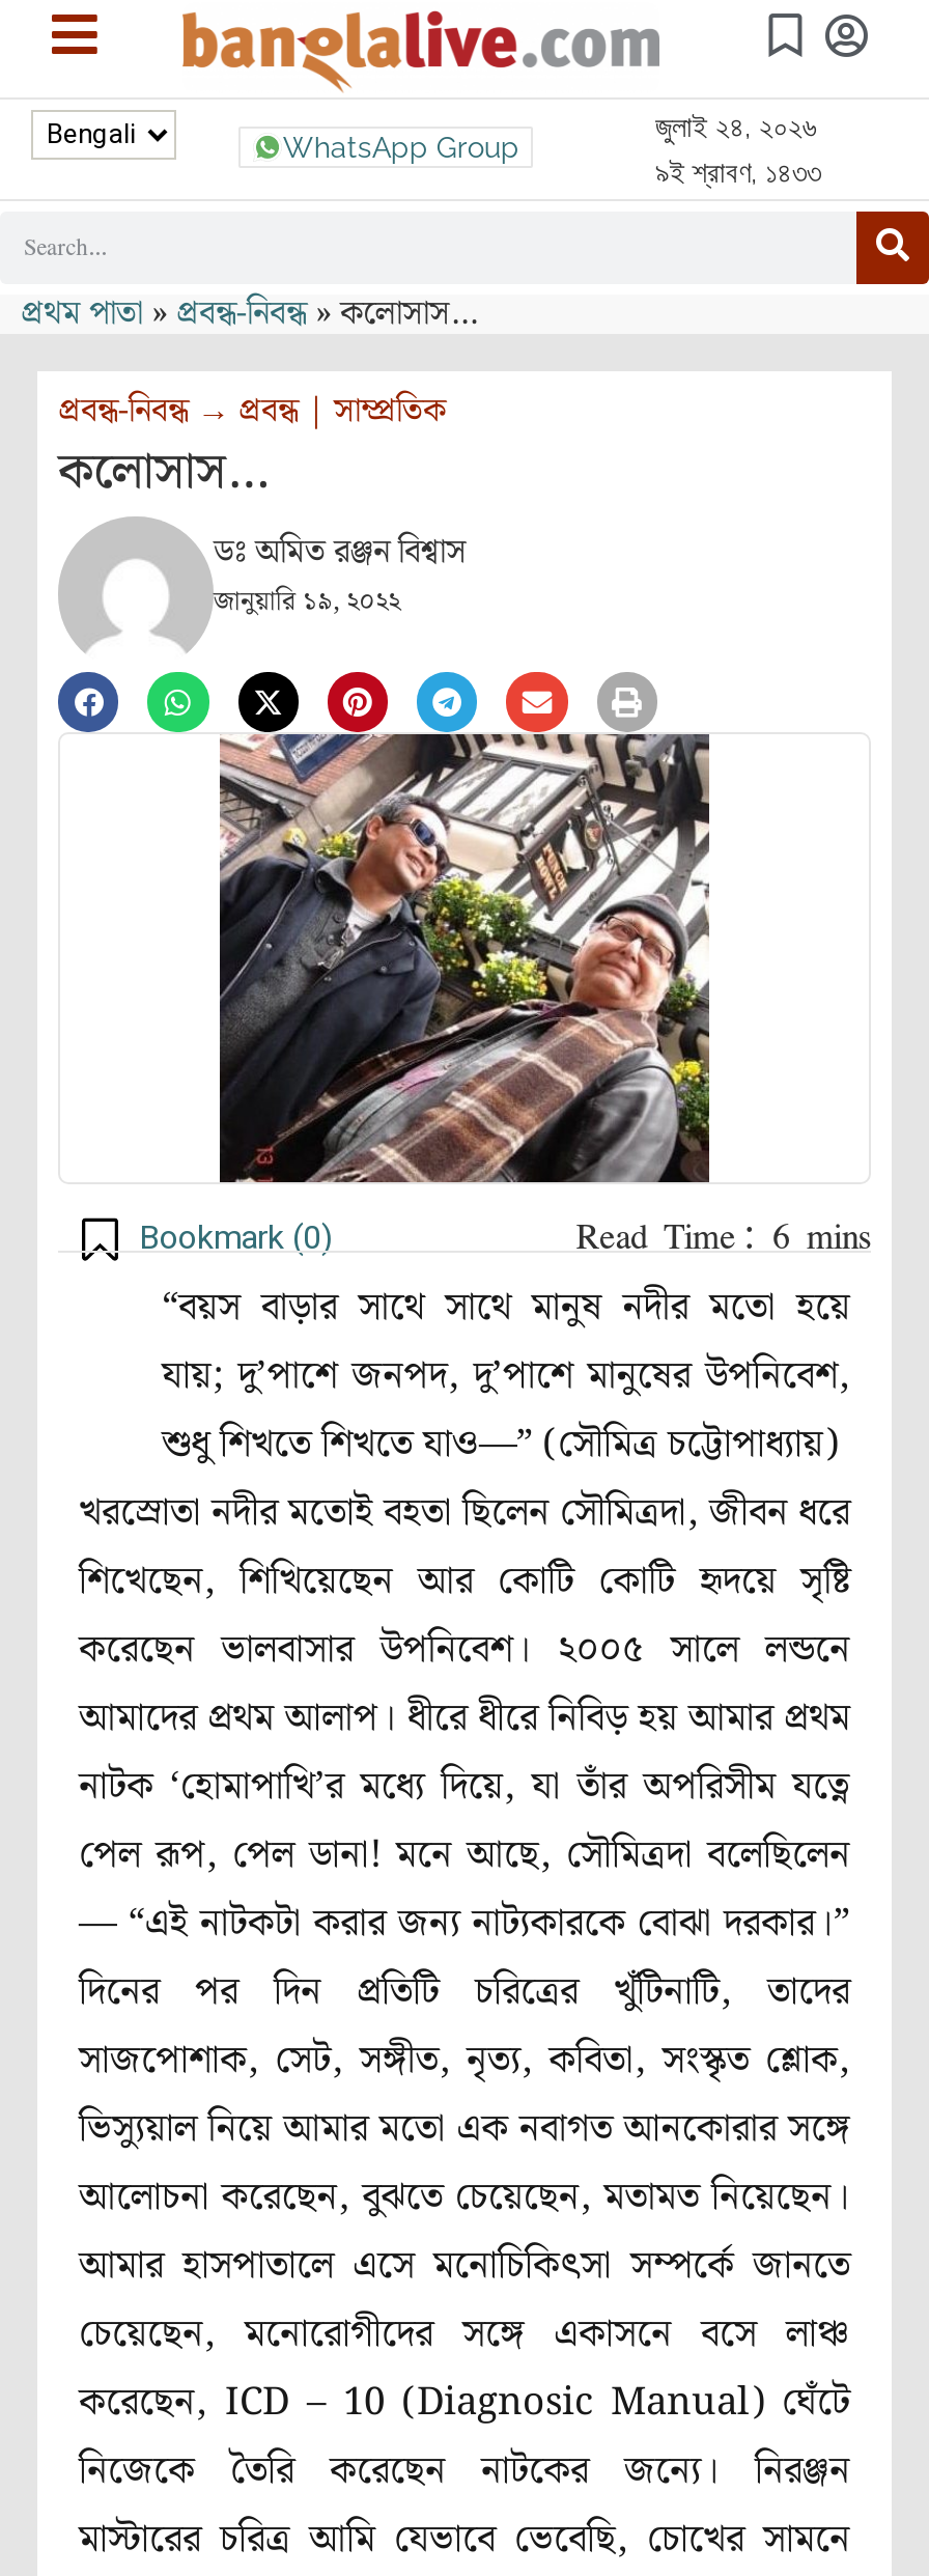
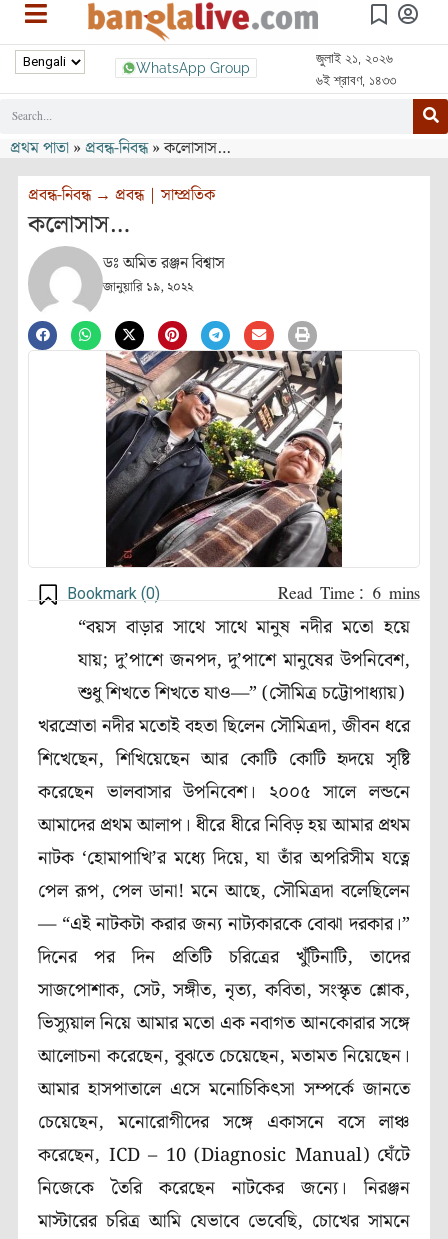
[655,110,817,143] জুলাই ২৪, ২০২৬ -> [316,50,393,66] জুলাই ২১, ২০২৬
[655,155,821,189] ৯ই শ্রাবণ, ১৪৩৩ -> [316,72,396,88] ৬ই শ্রাবণ, ১৪৩৩

